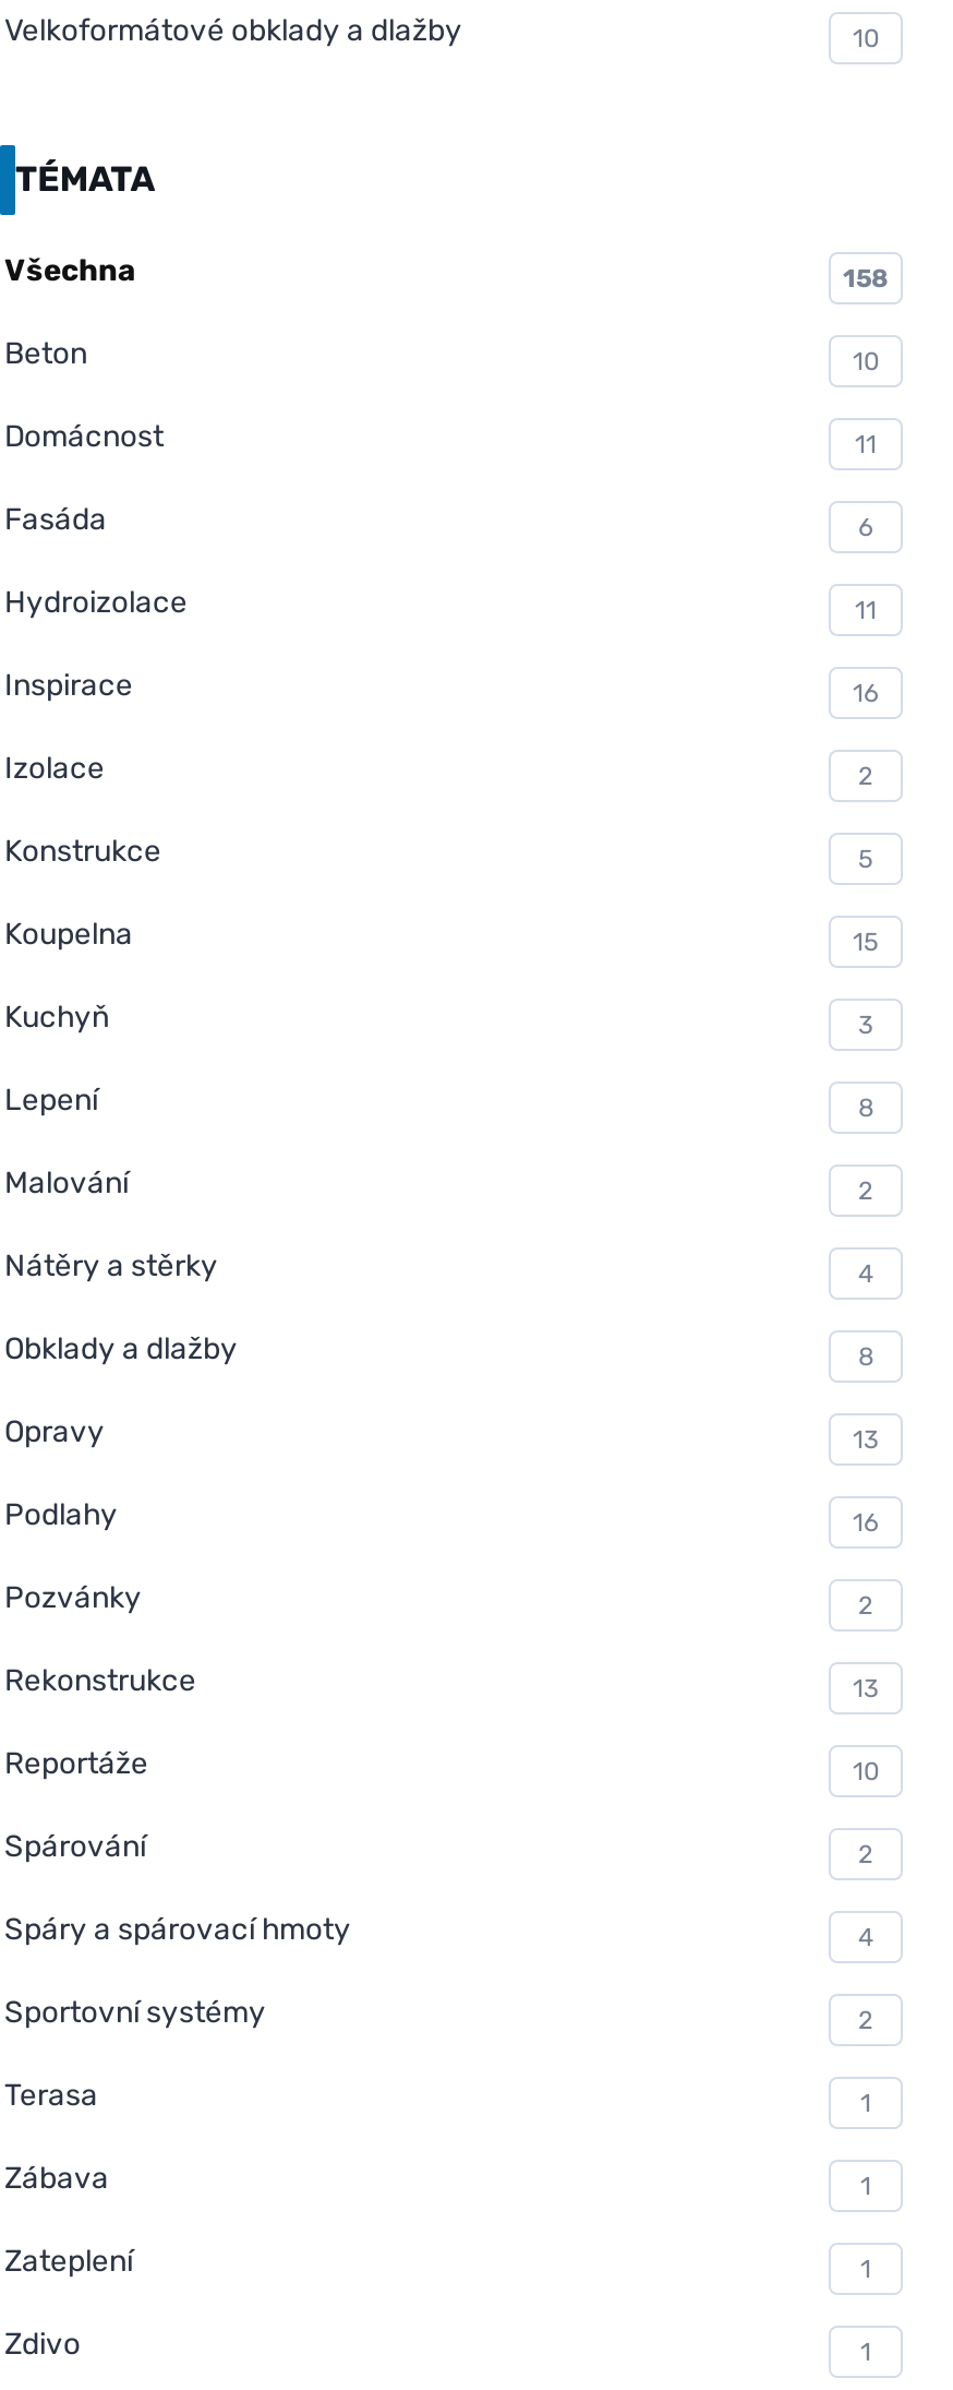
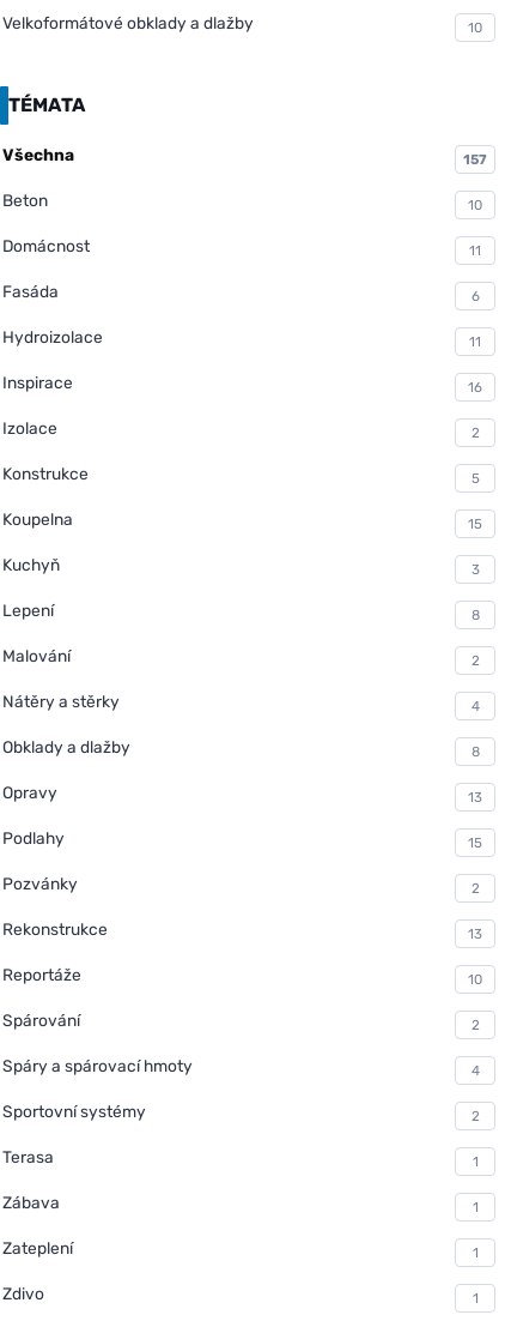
[843,262,889,292] 158 -> [463,150,487,167] 157
[853,1506,879,1537] 16 -> [468,834,482,851] 15

